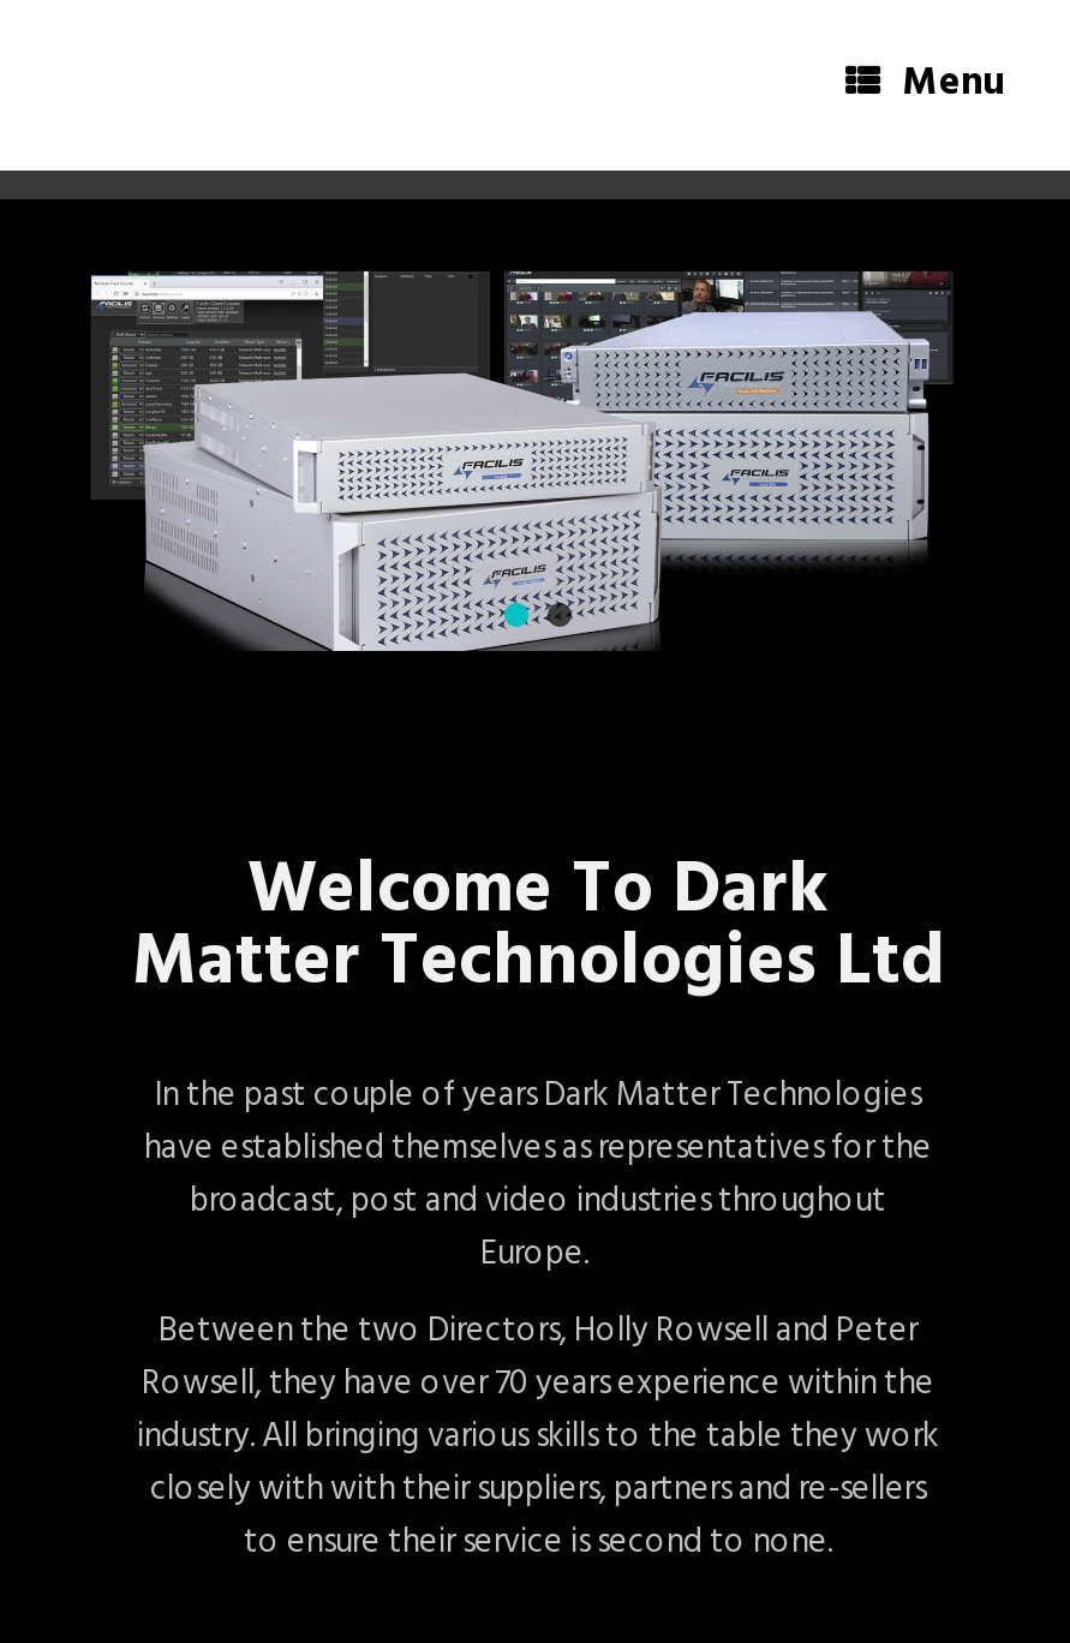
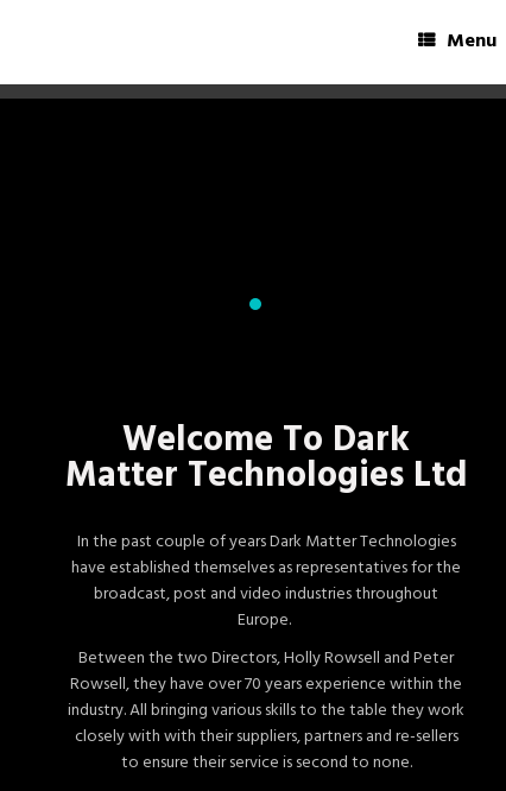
[89,269,951,653] [image] -> none

